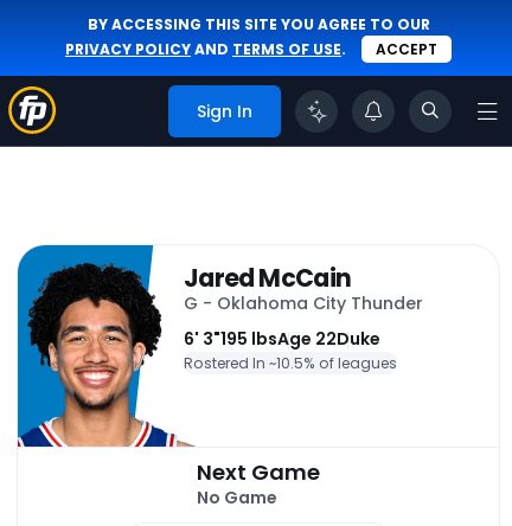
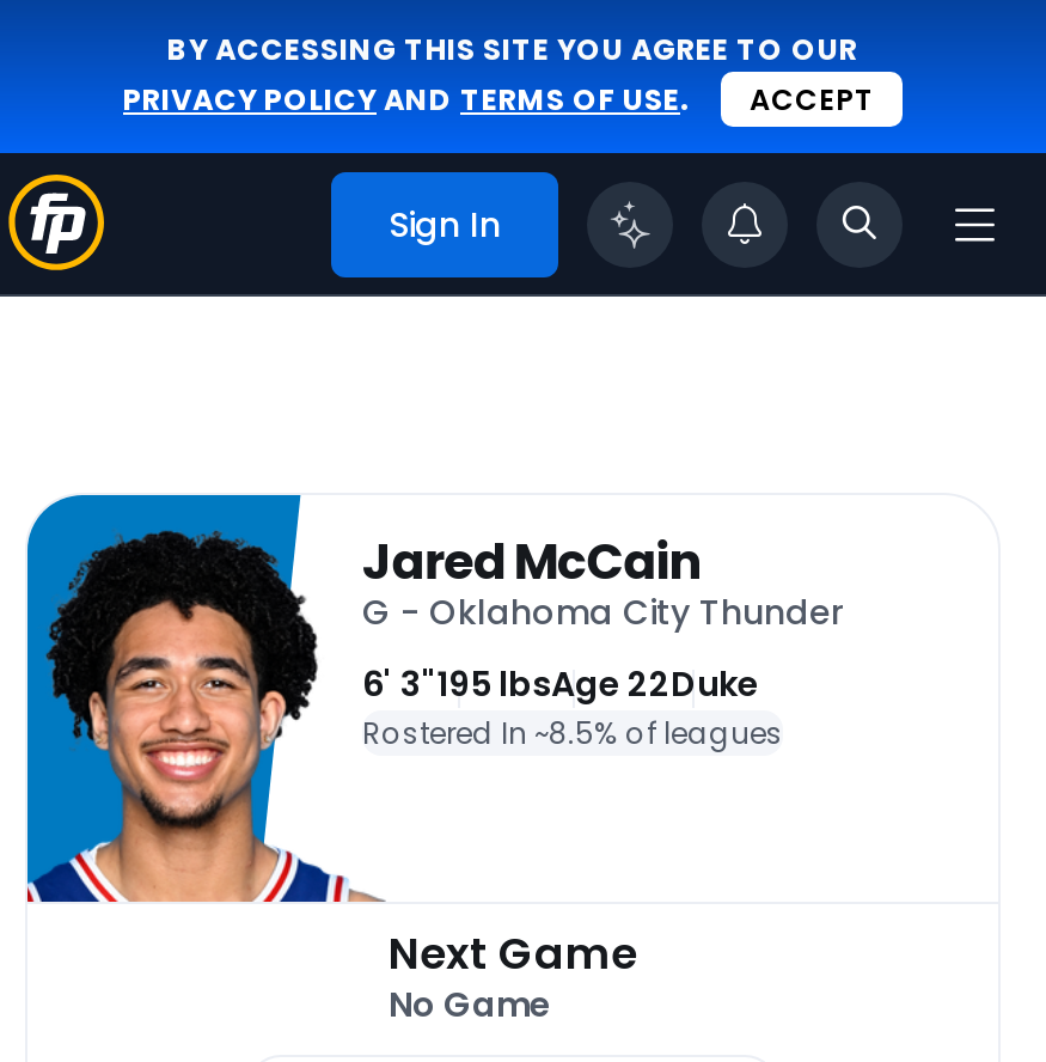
[184,354,397,374] Rostered In ~10.5% of leagues -> [362,714,783,754] Rostered In ~8.5% of leagues

